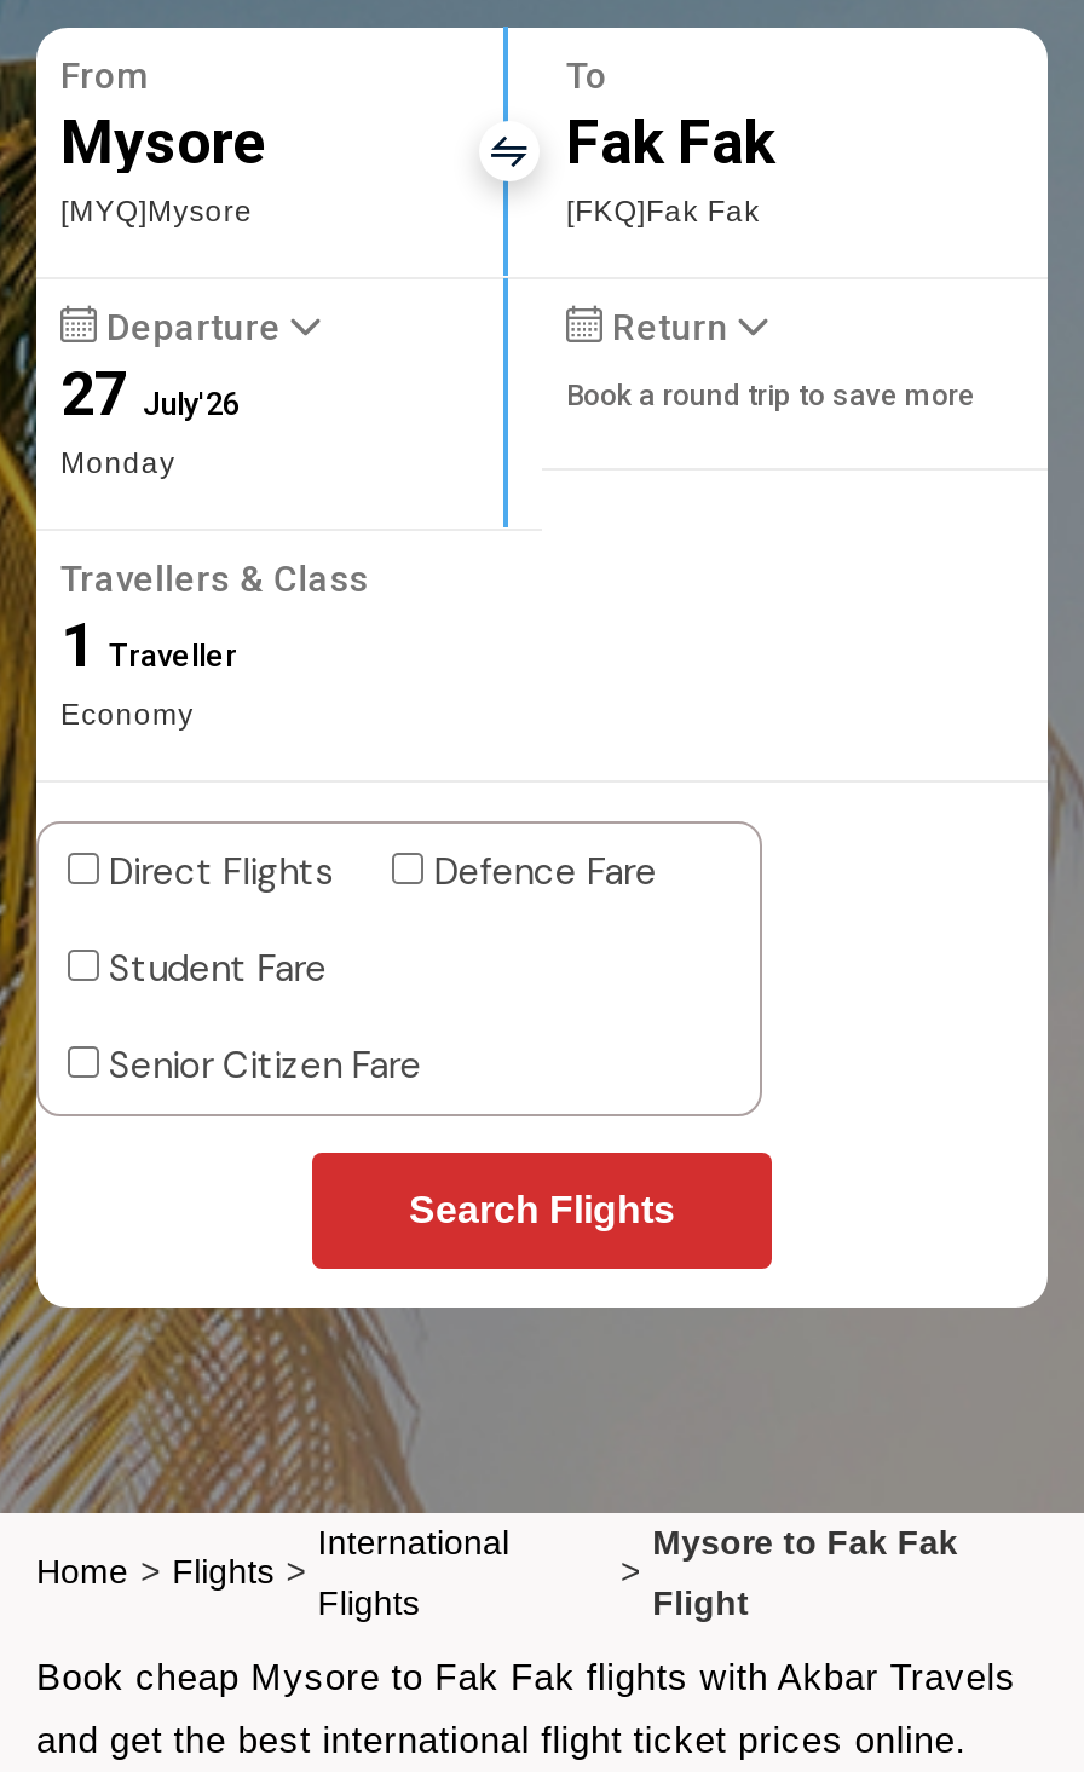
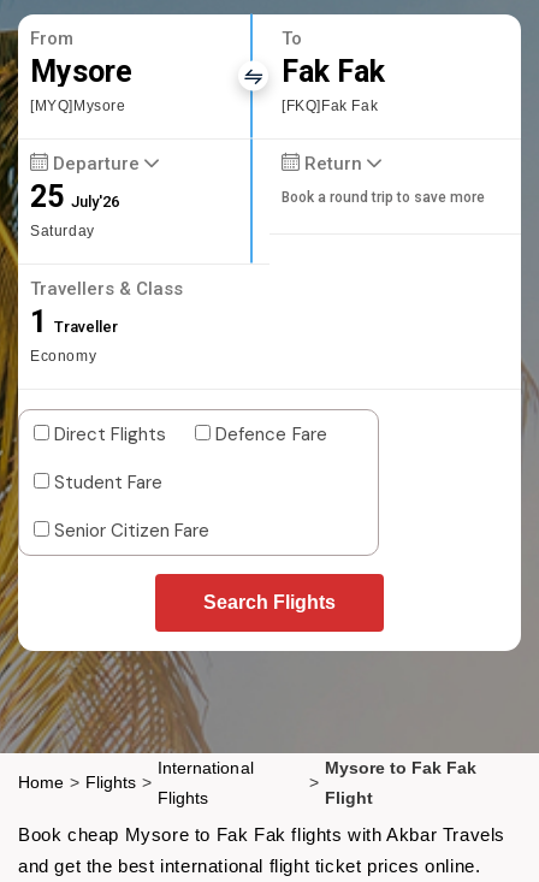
[60,359,240,480] 27 July'26 | Monday -> [30,179,119,239] 25 July'26 | Saturday

